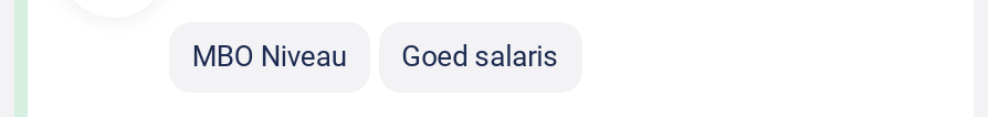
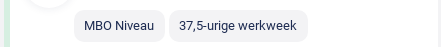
[402,40,559,73] Goed salaris -> [179,18,297,33] 37,5-urige werkweek

